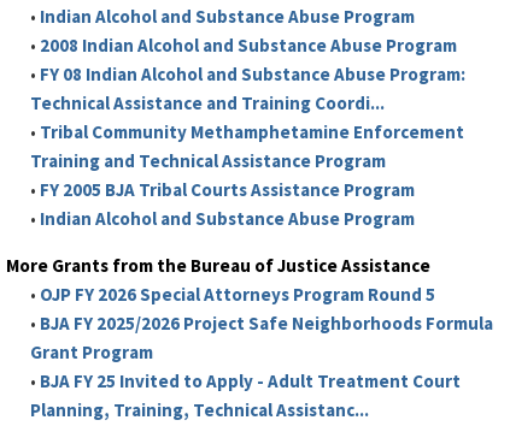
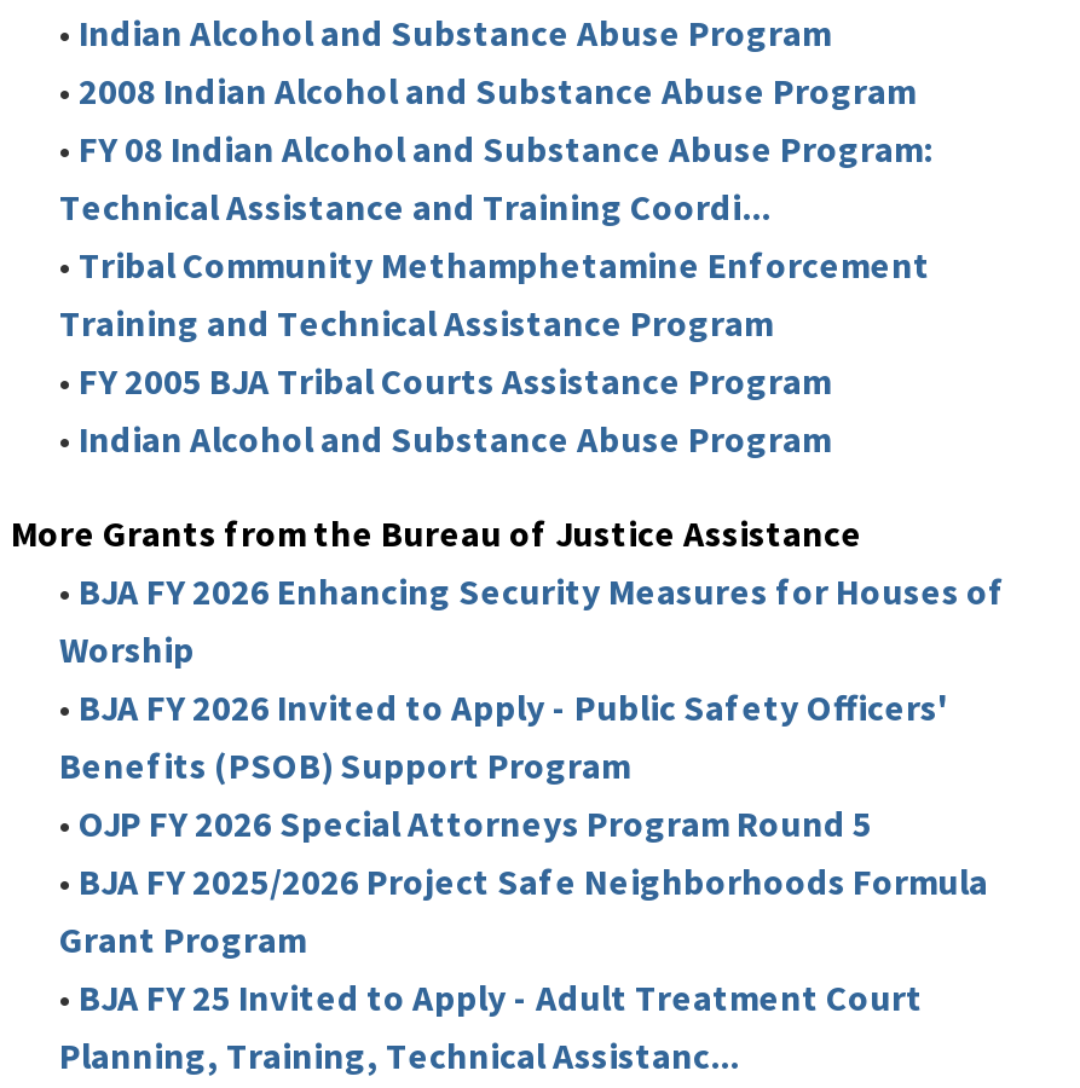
none -> [59,568,1005,788] • BJA FY 2026 Enhancing Security Measures for Houses of | Worship | • BJA FY 2026 Invited to Apply - Public Safety Officers' | Benefits (PSOB) Support Program

